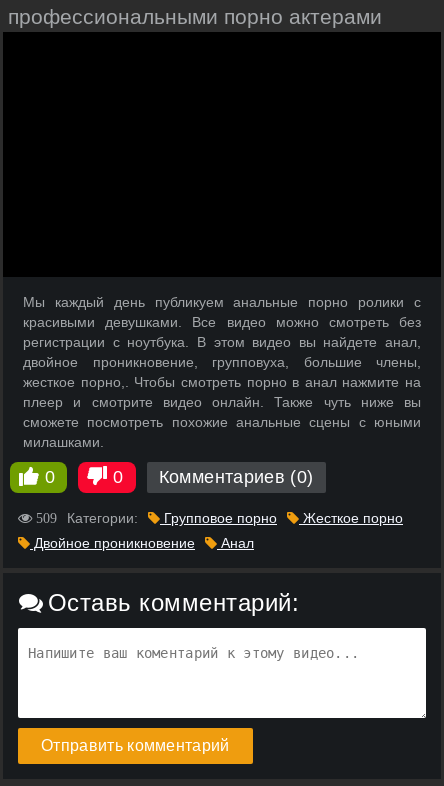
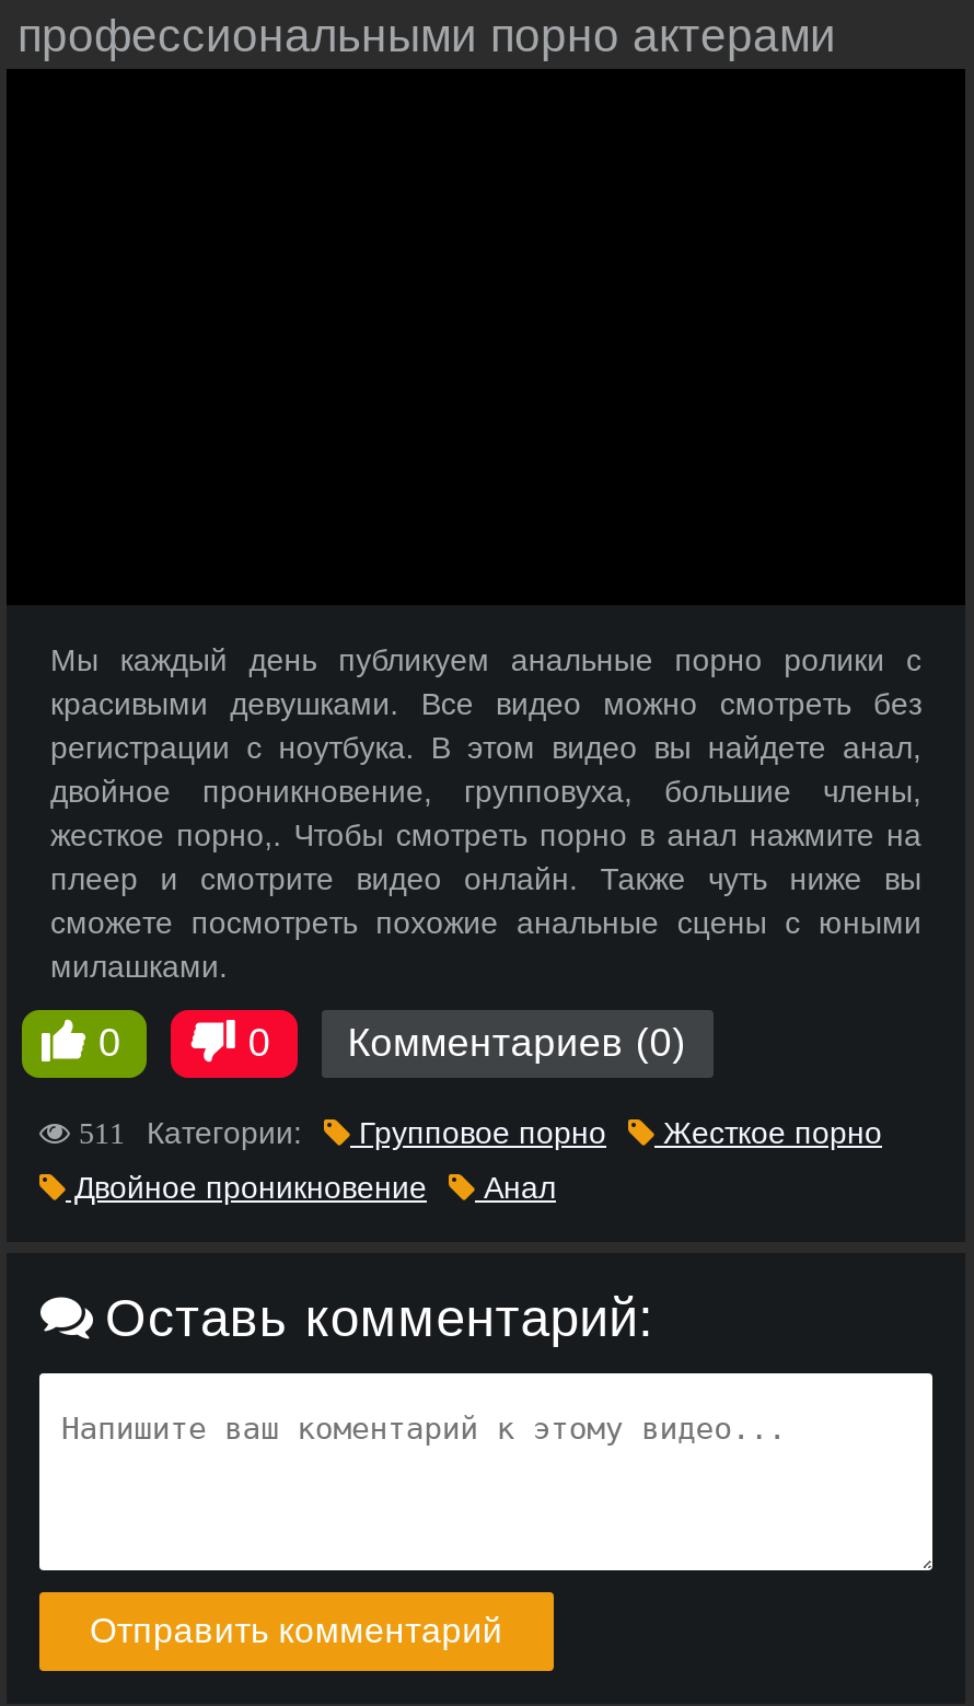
[32,510,403,526] 509 Категории: Групповое порно Жесткое порно -> [70,1116,882,1151] 511 Категории: Групповое порно Жесткое порно

